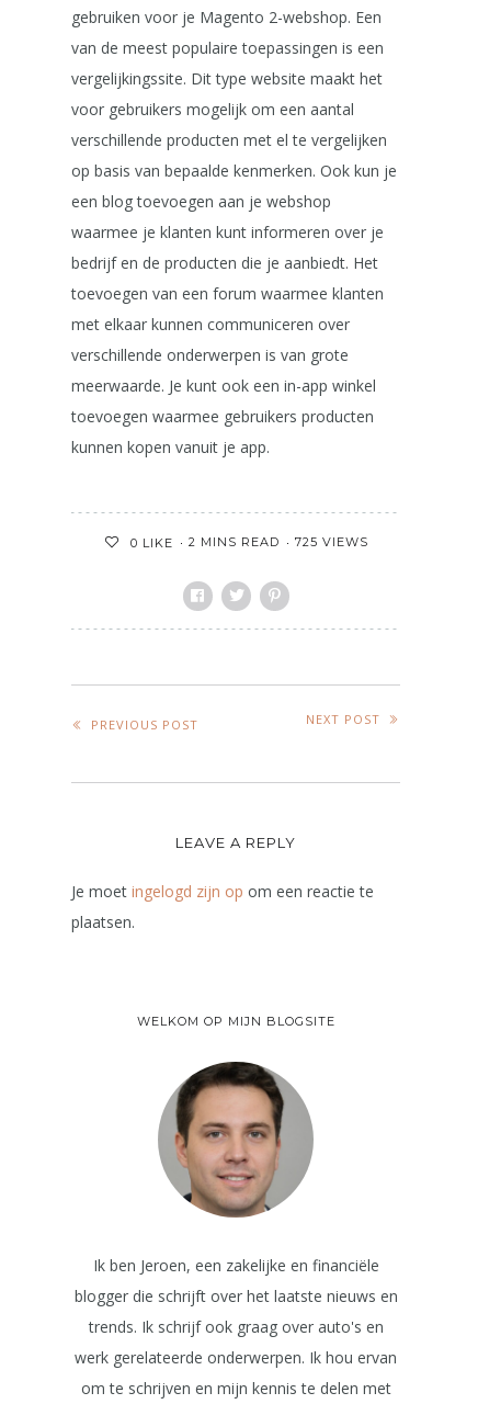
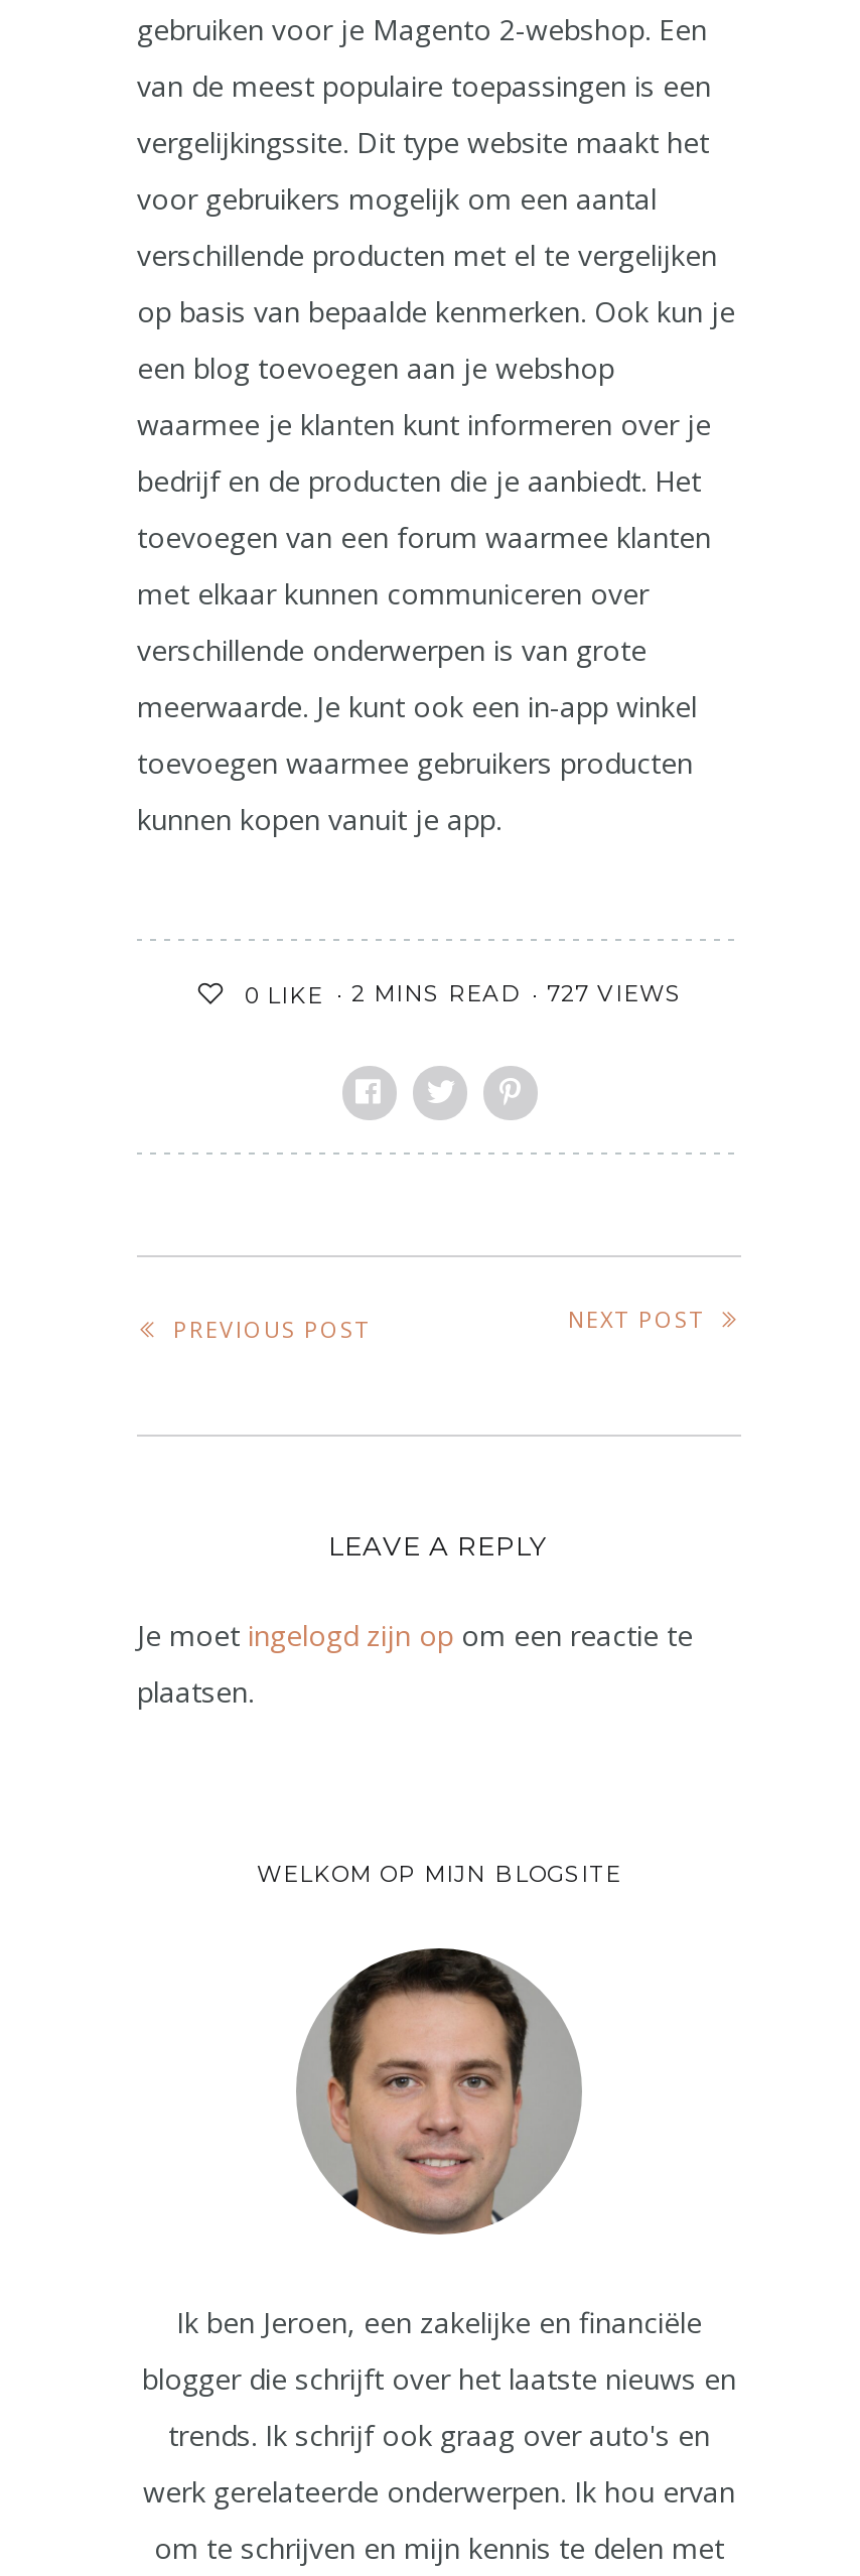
[294,535,368,550] 725 VIEWS -> [547,980,682,1008] 727 VIEWS

